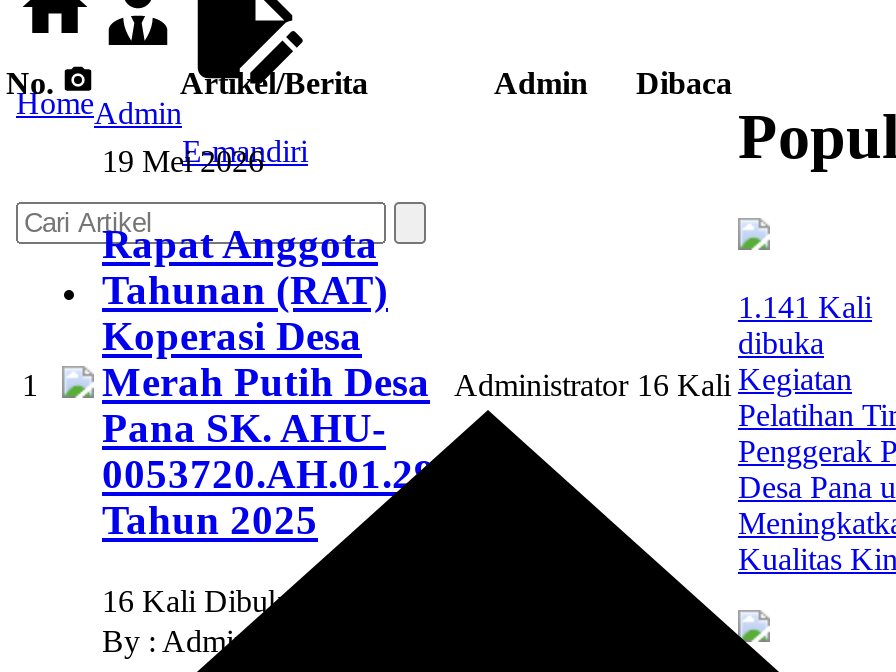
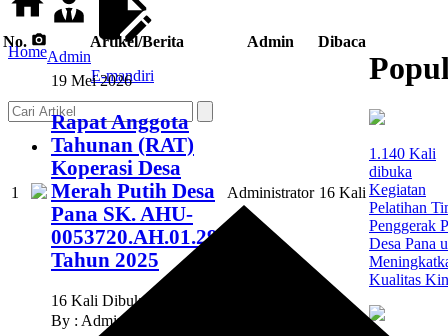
[738,290,872,324] 1.141 Kali -> [369,145,436,162] 1.140 Kali

